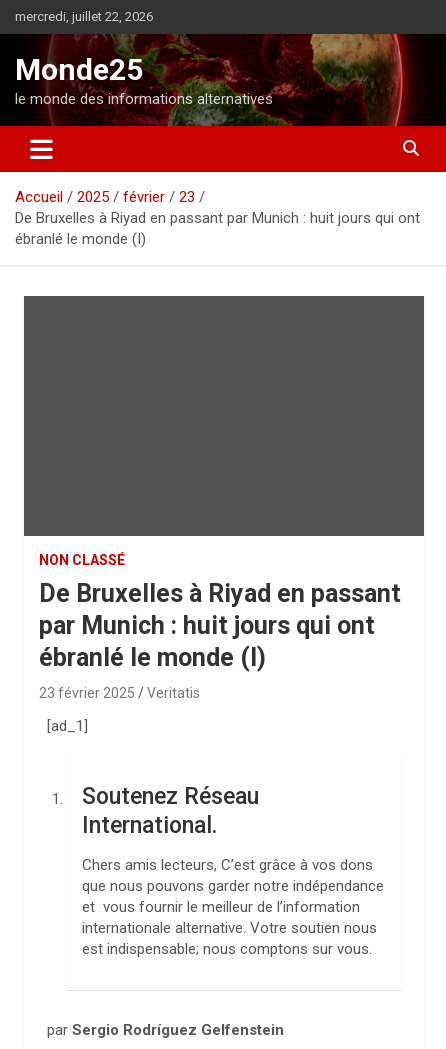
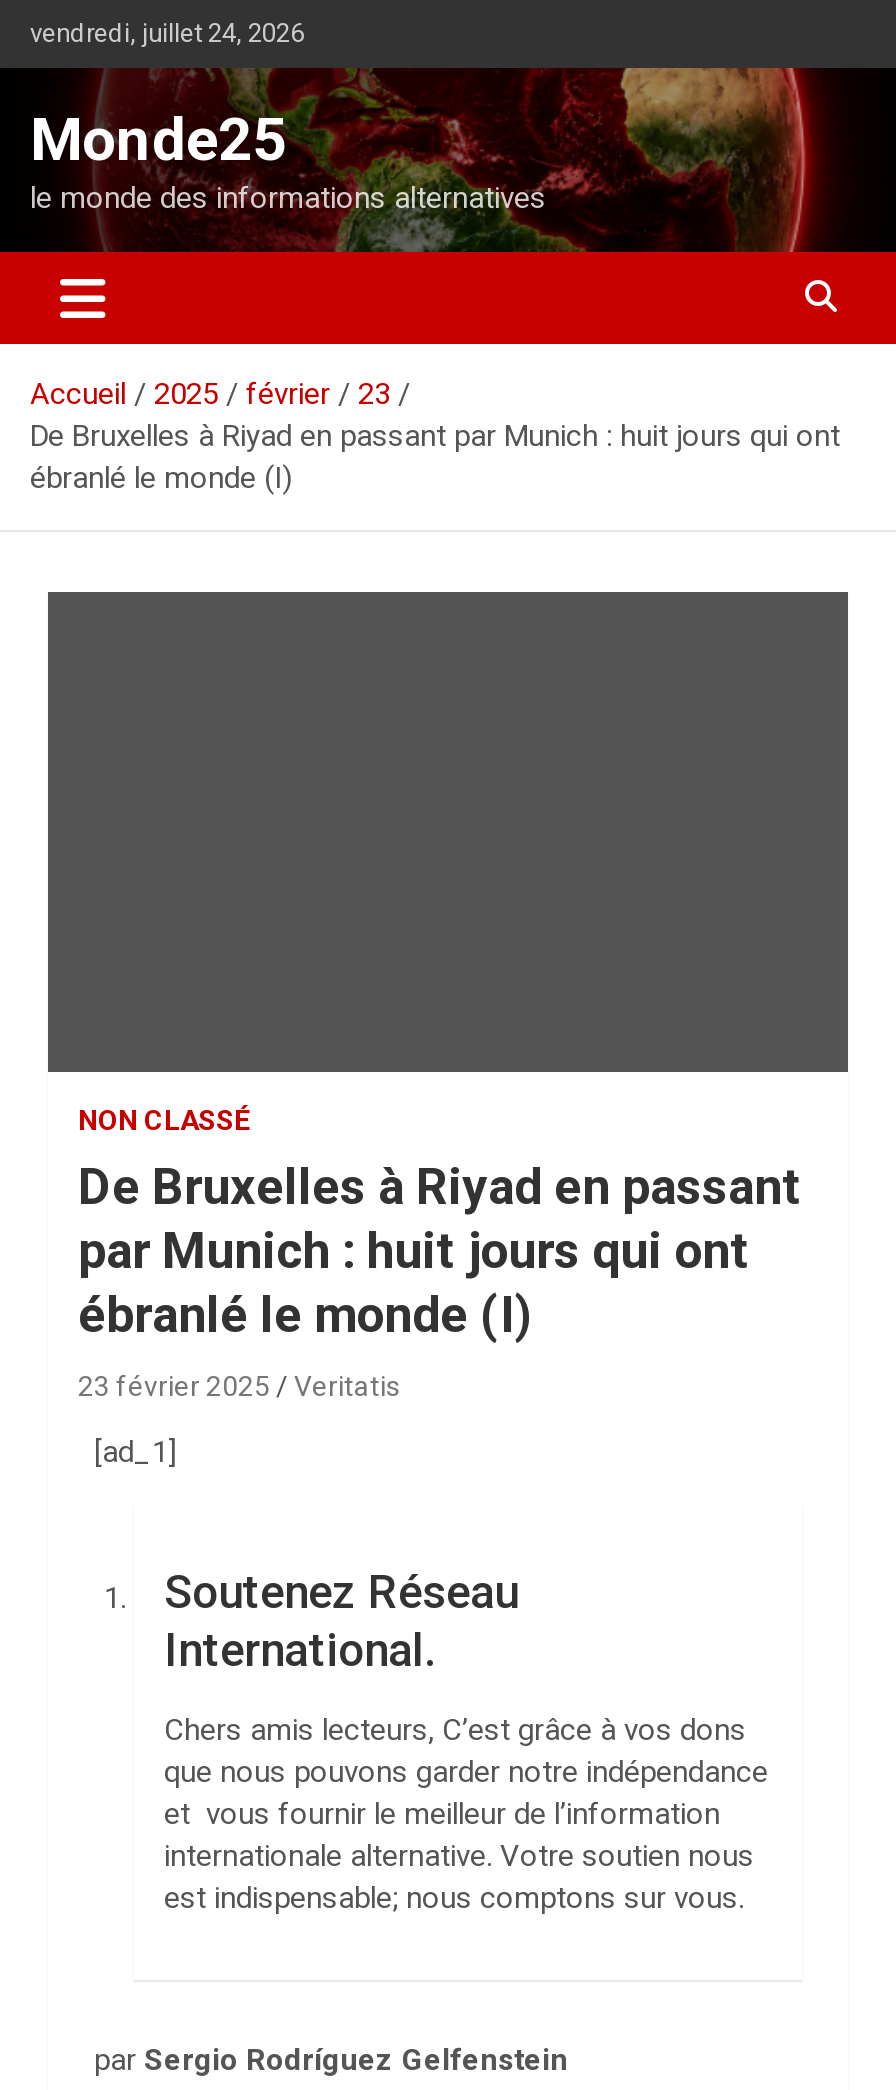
[15,9,153,24] mercredi, juillet 22, 2026 -> [30,18,304,48] vendredi, juillet 24, 2026

